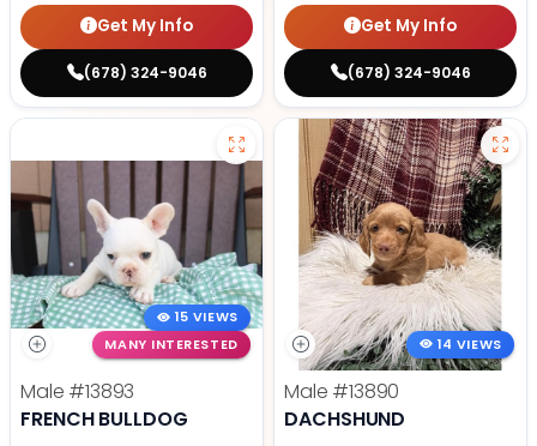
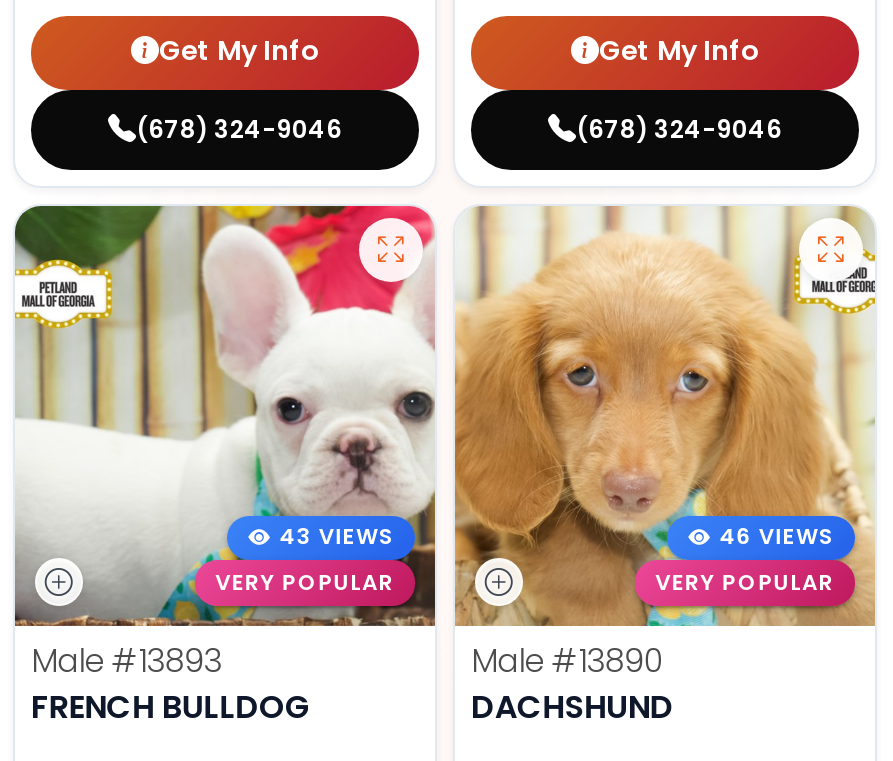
[10,119,264,370] [image] | 15 VIEWS -> [13,204,437,628] [image] | 43 VIEWS
[274,117,526,372] [image] | 14 VIEWS -> [453,204,877,628] [image] | 46 VIEWS | VERY POPULAR
[105,336,238,354] MANY INTERESTED -> [215,568,394,598] VERY POPULAR

